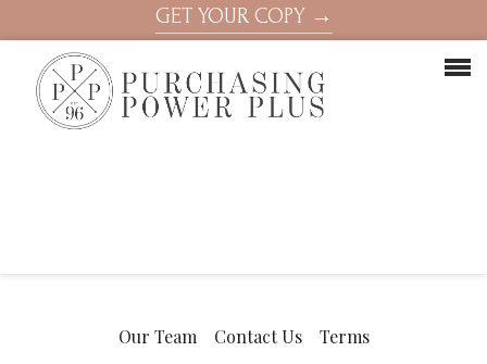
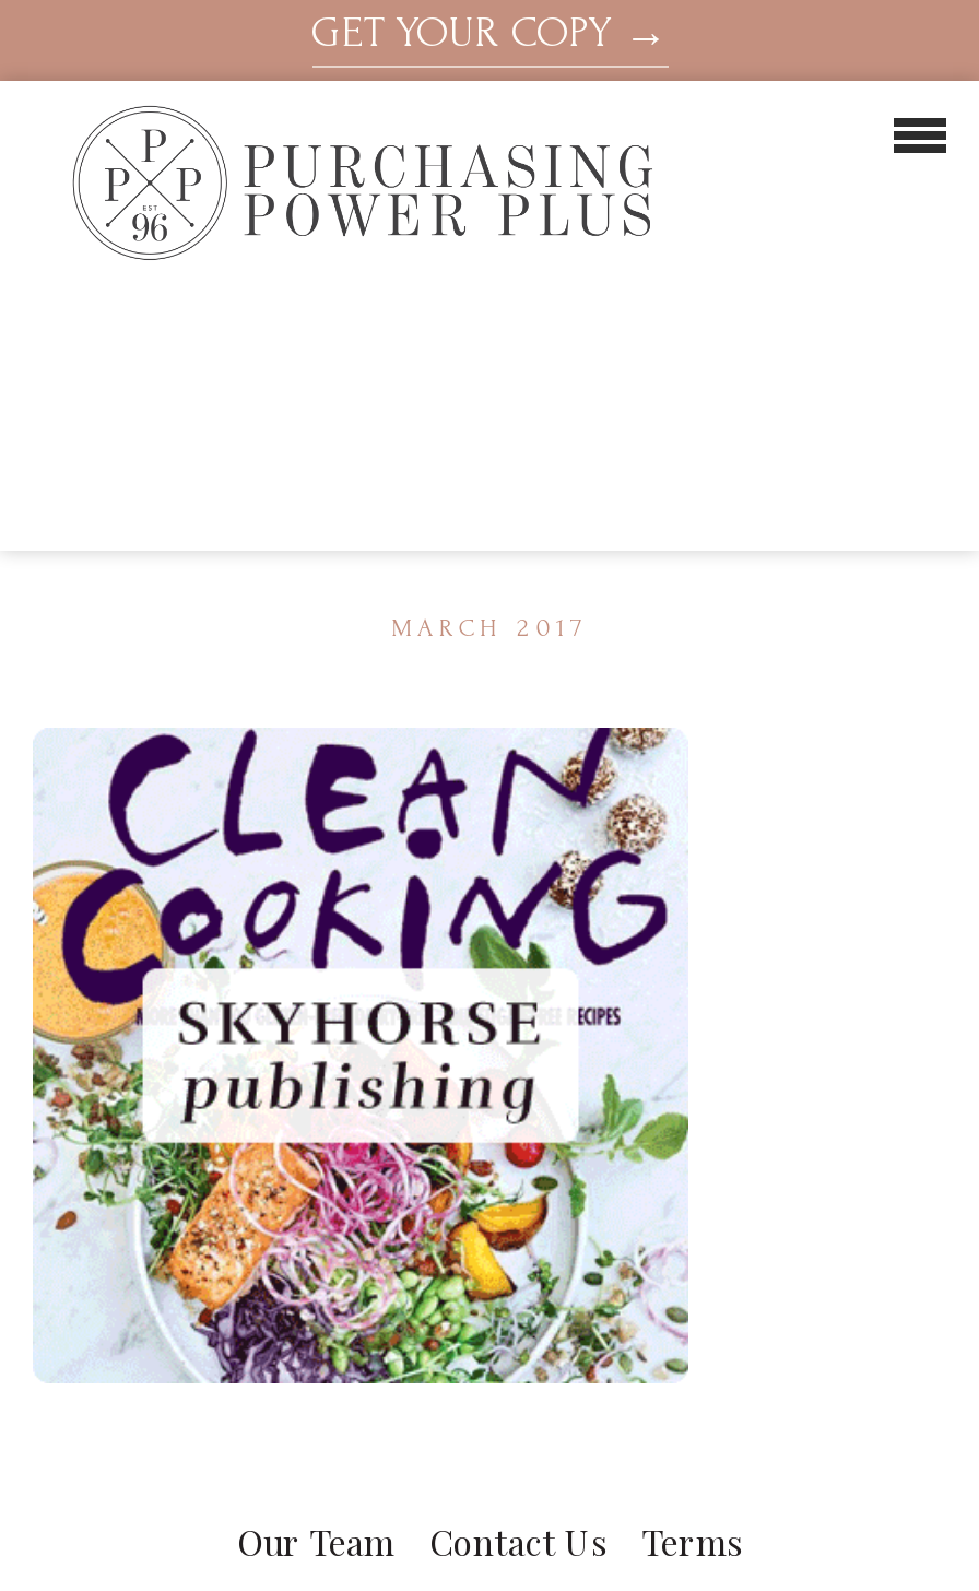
none -> [31,726,691,1386] [image]
none -> [391,614,588,643] MARCH 2017

